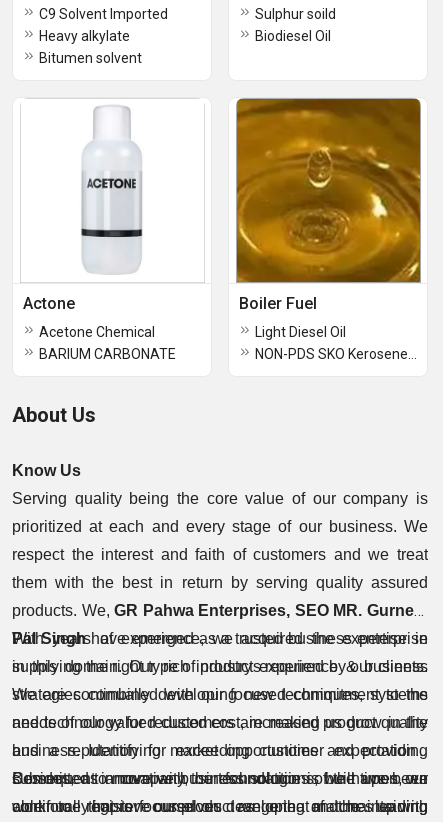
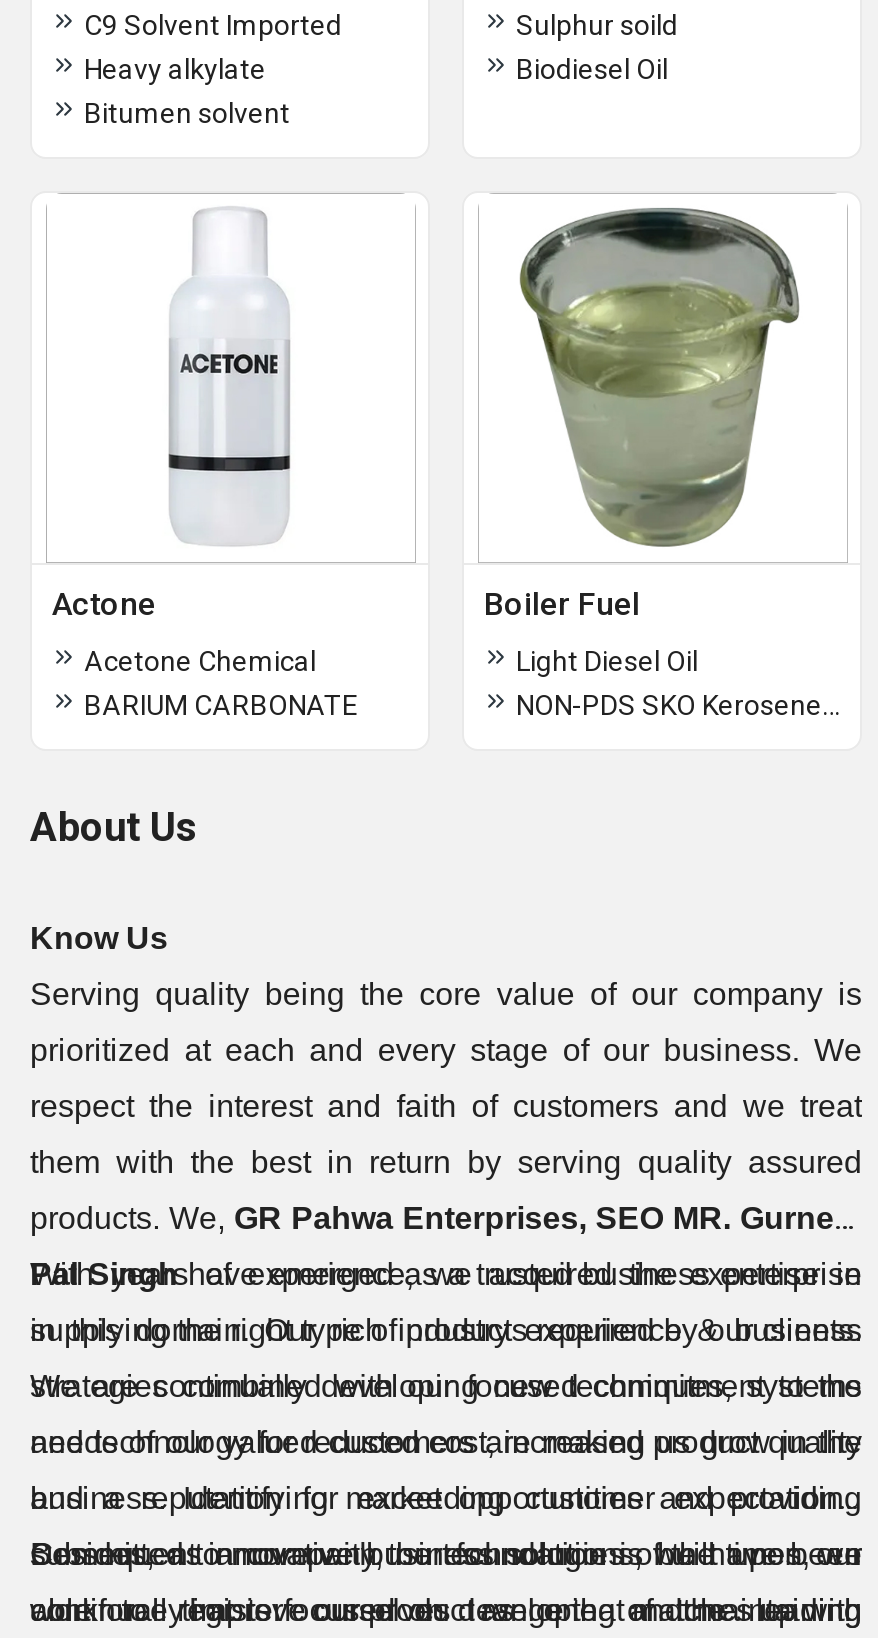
[236,98,421,283] [image] -> [480,193,848,563] [image]

